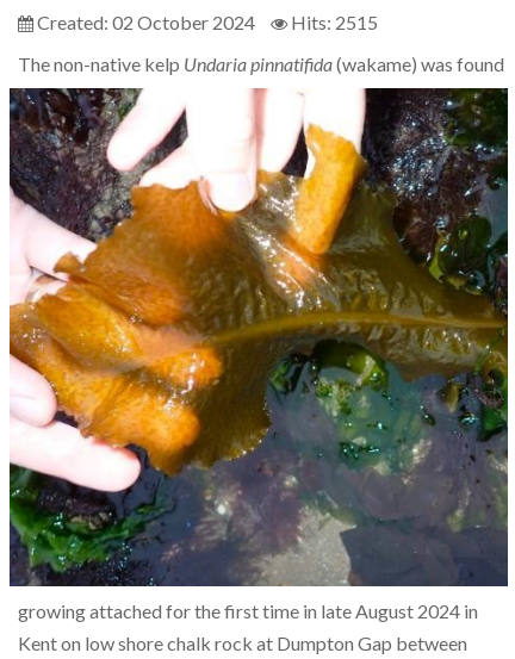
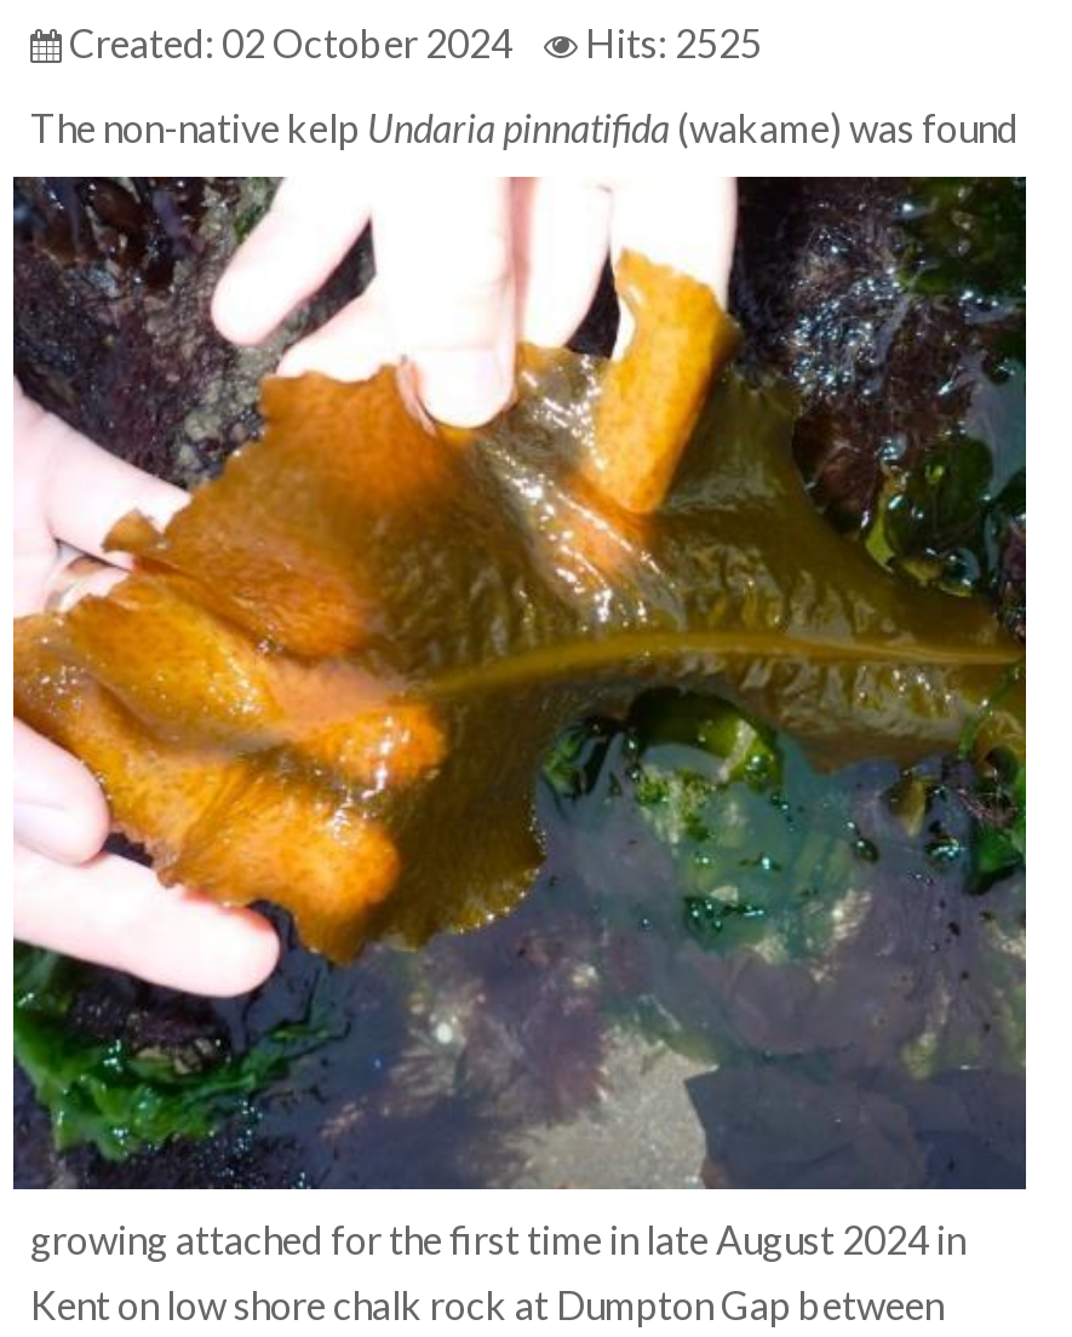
[37,11,378,33] Created: 02 October 2024 Hits: 2515 -> [69,19,762,65] Created: 02 October 2024 Hits: 2525

